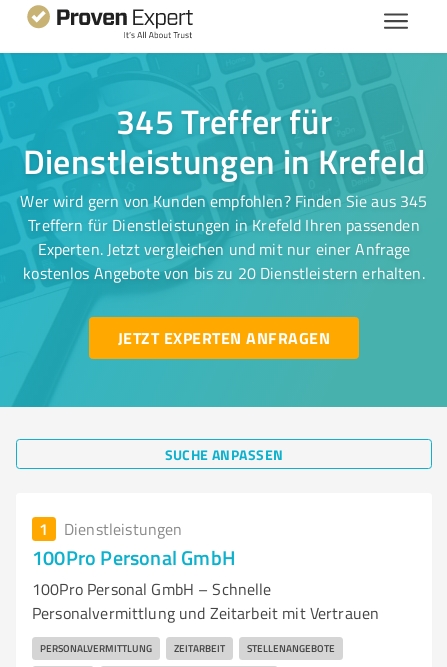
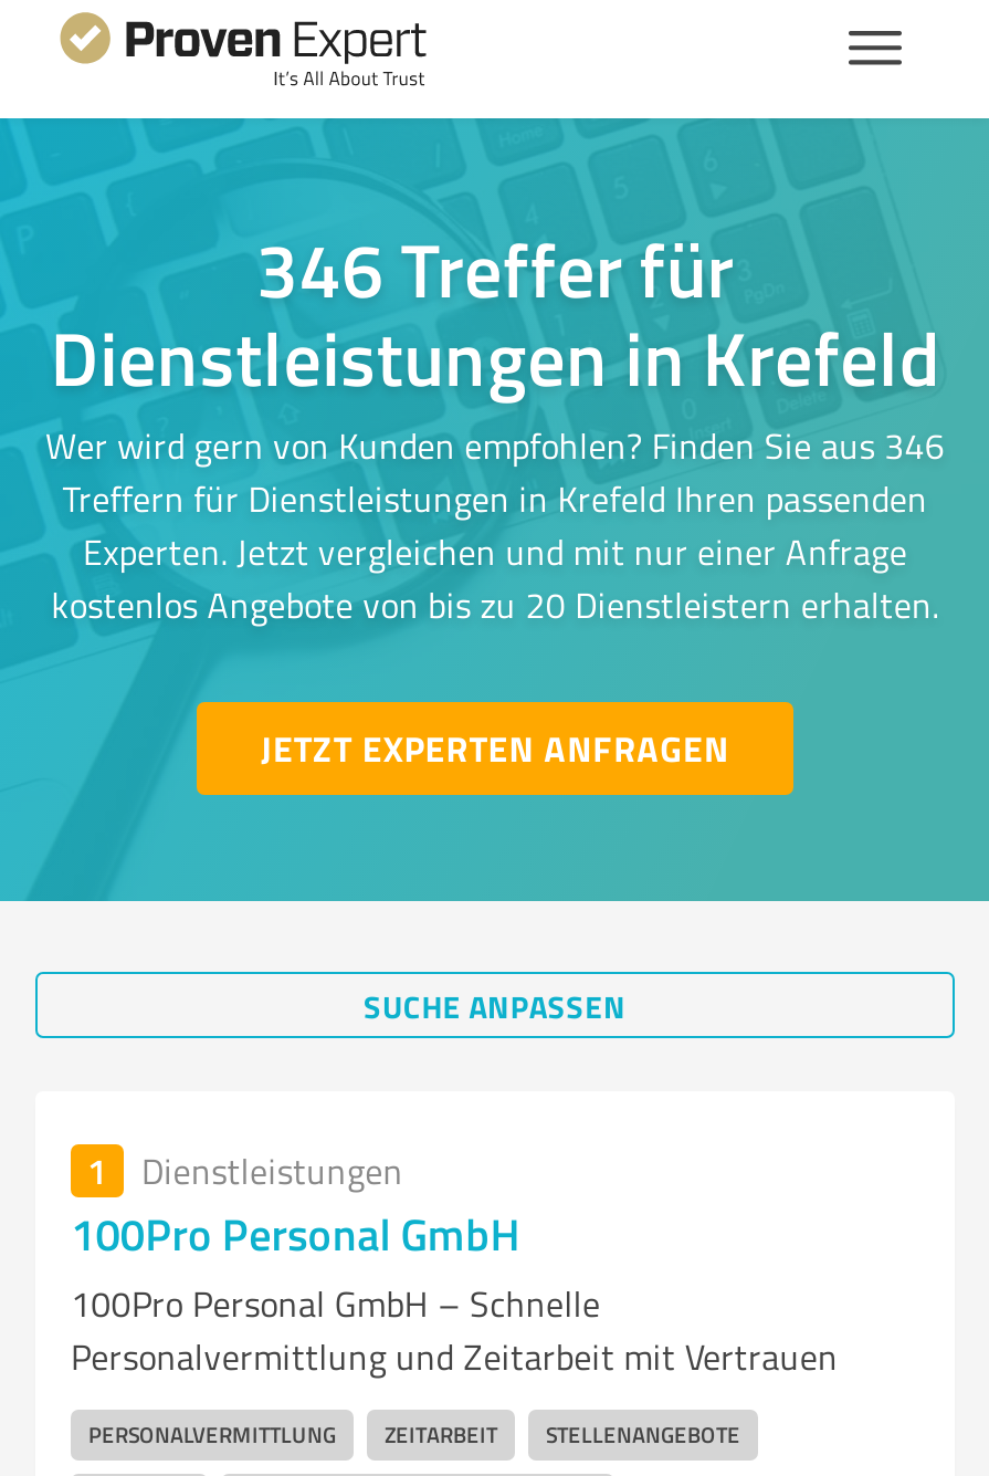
[116,97,332,145] 345 Treffer für -> [256,216,734,322] 346 Treffer für
[20,190,427,212] Wer wird gern von Kunden empfohlen? Finden Sie aus 345 -> [45,421,945,470] Wer wird gern von Kunden empfohlen? Finden Sie aus 346

